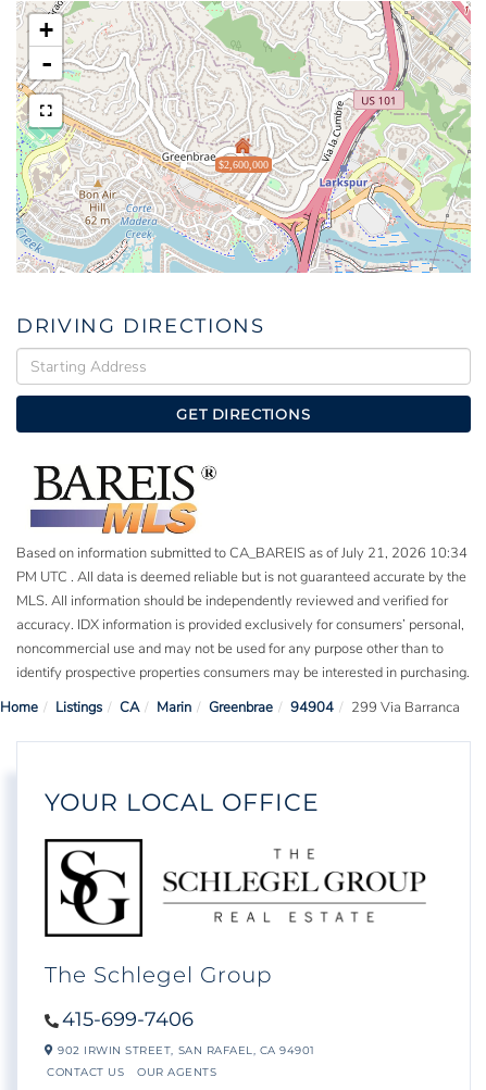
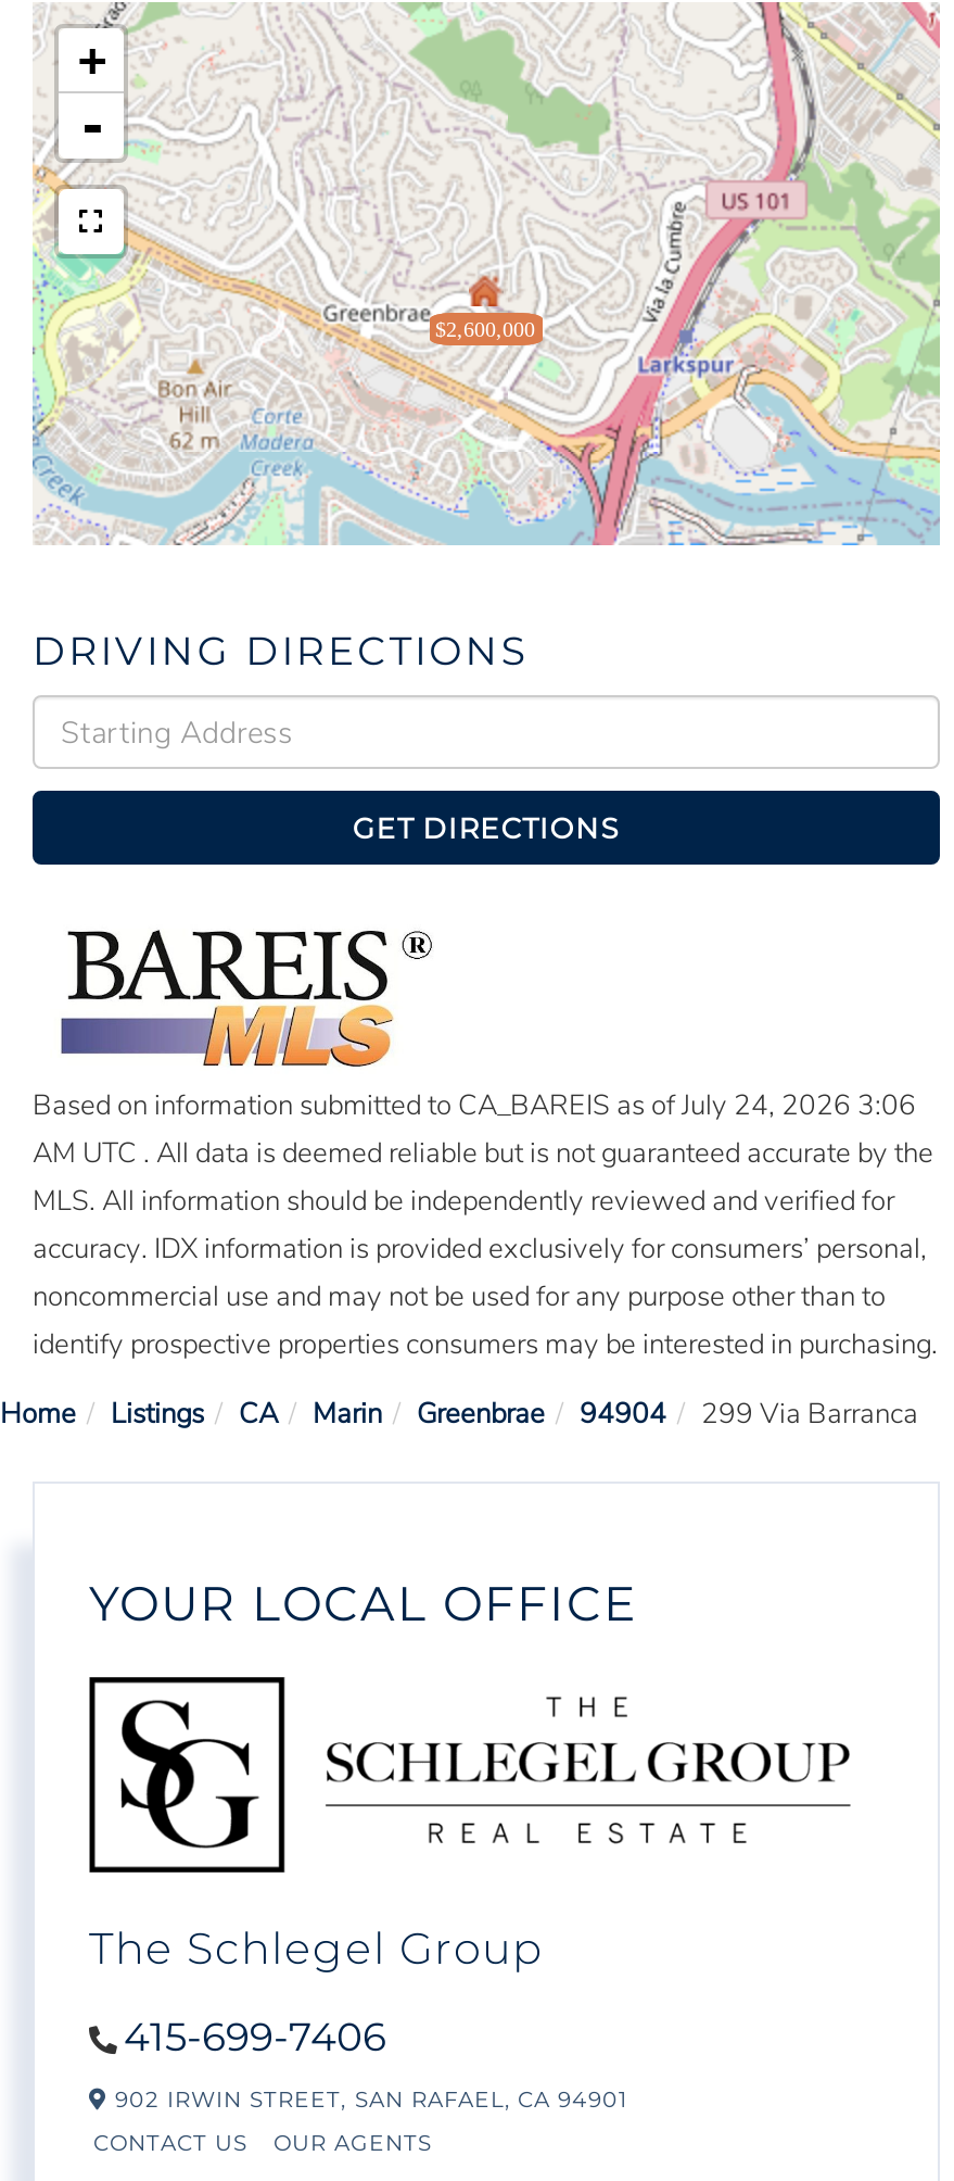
[16,544,468,563] Based on information submitted to CA_BAREIS as of July 21, 2026 10:34 -> [33,1087,916,1126] Based on information submitted to CA_BAREIS as of July 24, 2026 3:06
[16,568,466,587] PM UTC . All data is deemed reliable but is not guaranteed accurate by the -> [33,1135,933,1174] AM UTC . All data is deemed reliable but is not guaranteed accurate by the

